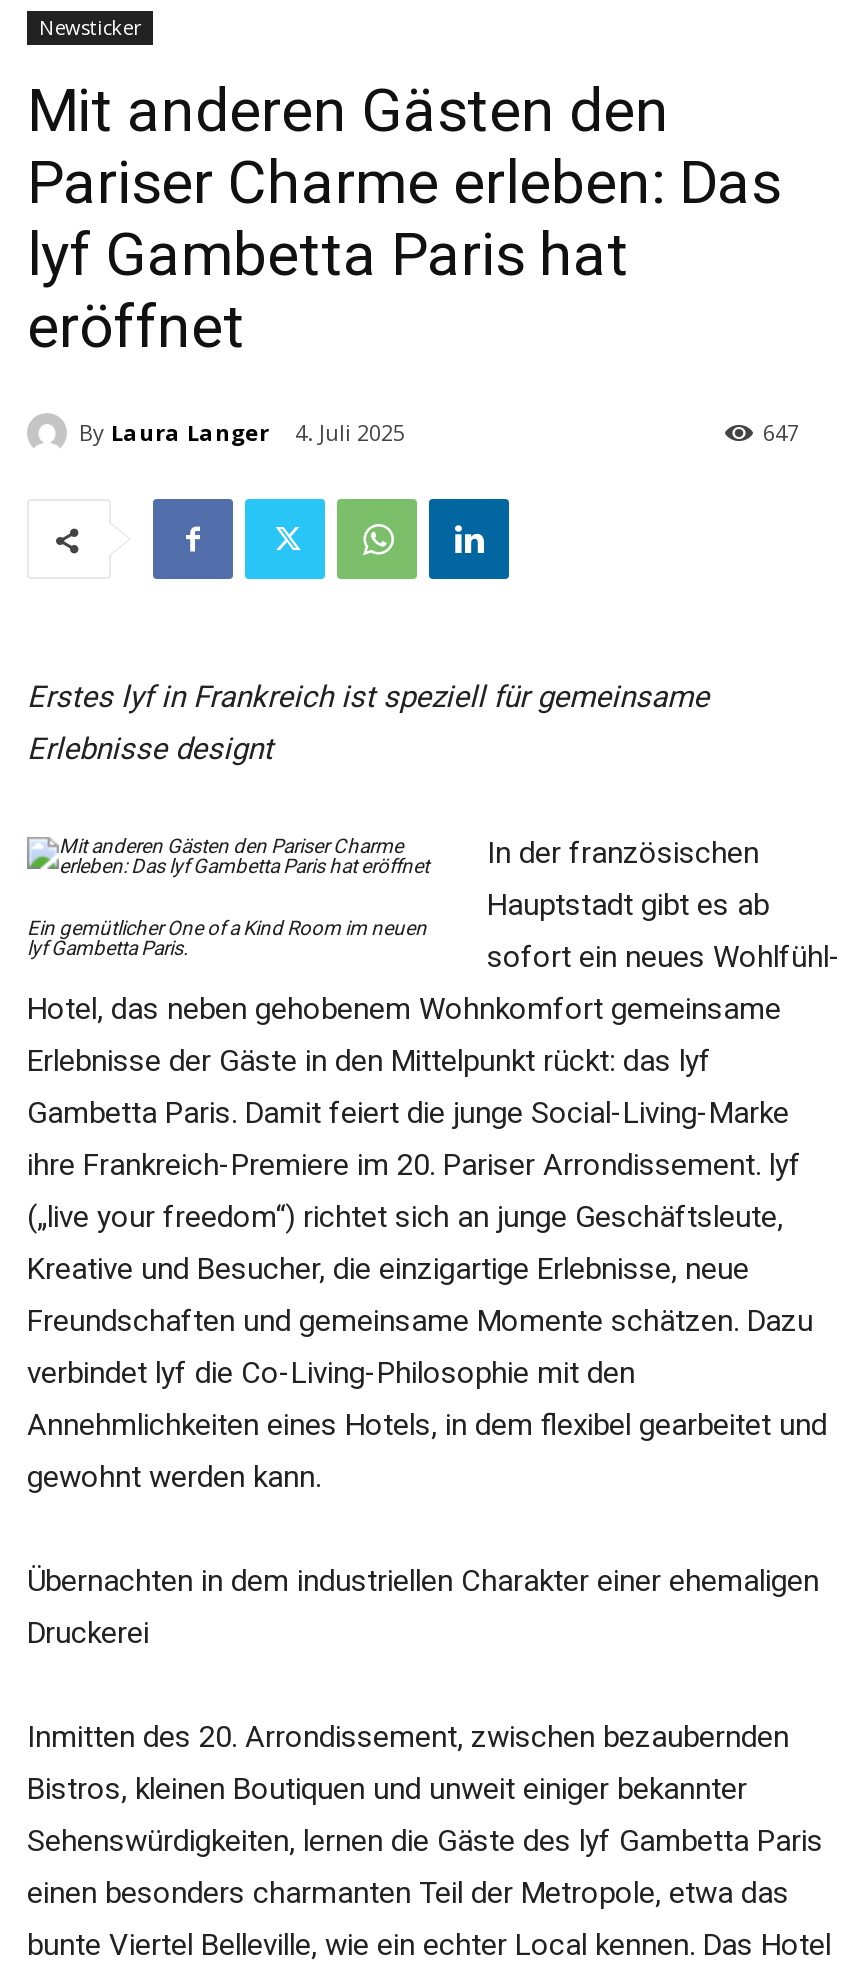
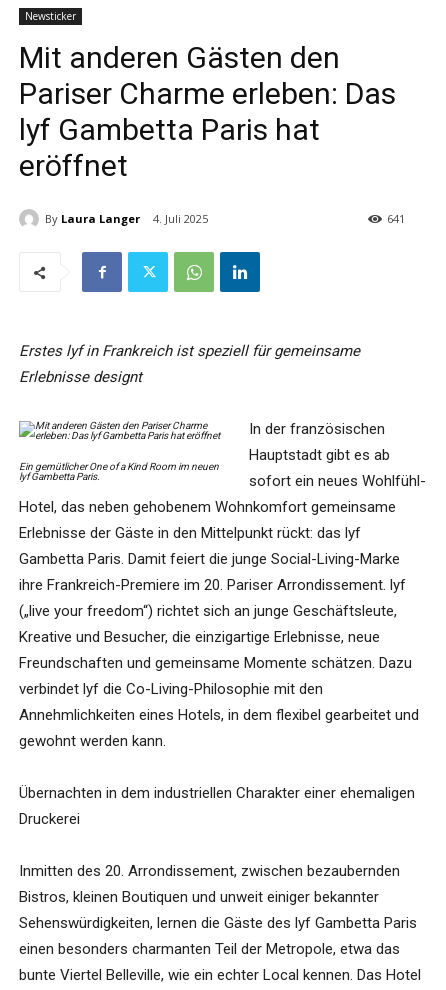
[763,417,799,447] 647 -> [387,211,405,226] 641

